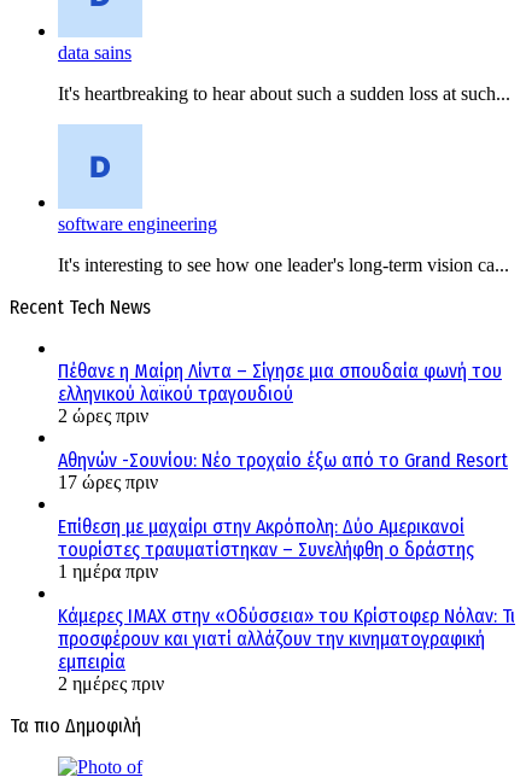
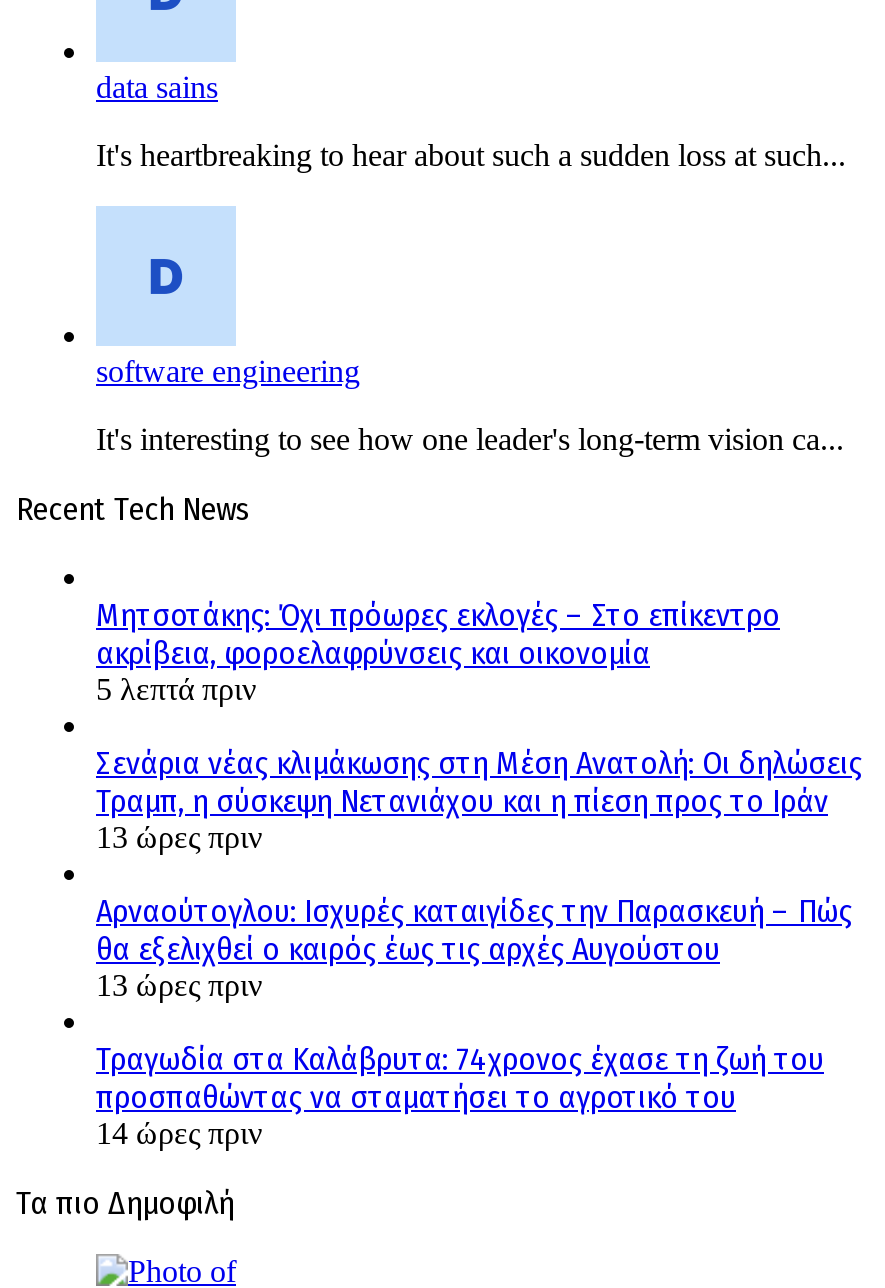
[58,360,502,426] Πέθανε η Μαίρη Λίντα – Σίγησε μια σπουδαία φωνή του | ελληνικού λαϊκού τραγουδιού | 2 ώρες πριν -> [96,597,780,707] Μητσοτάκης: Όχι πρόωρες εκλογές – Στο επίκεντρο | ακρίβεια, φοροελαφρύνσεις και οικονομία | 5 λεπτά πριν
[58,449,508,493] Αθηνών -Σουνίου: Νέο τροχαίο έξω από το Grand Resort | 17 ώρες πριν -> [96,745,862,855] Σενάρια νέας κλιμάκωσης στη Μέση Ανατολή: Οι δηλώσεις | Τραμπ, η σύσκεψη Νετανιάχου και η πίεση προς το Ιράν | 13 ώρες πριν
[58,516,474,582] Επίθεση με μαχαίρι στην Ακρόπολη: Δύο Αμερικανοί | τουρίστες τραυματίστηκαν – Συνελήφθη ο δράστης | 1 ημέρα πριν -> [96,893,852,1003] Αρναούτογλου: Ισχυρές καταιγίδες την Παρασκευή – Πώς | θα εξελιχθεί ο καιρός έως τις αρχές Αυγούστου | 13 ώρες πριν
[58,605,515,694] Κάμερες IMAX στην «Οδύσσεια» του Κρίστοφερ Νόλαν: Τι | προσφέρουν και γιατί αλλάζουν την κινηματογραφική | εμπειρία | 2 ημέρες πριν -> [96,1041,824,1151] Τραγωδία στα Καλάβρυτα: 74χρονος έχασε τη ζωή του | προσπαθώντας να σταματήσει το αγροτικό του | 14 ώρες πριν

